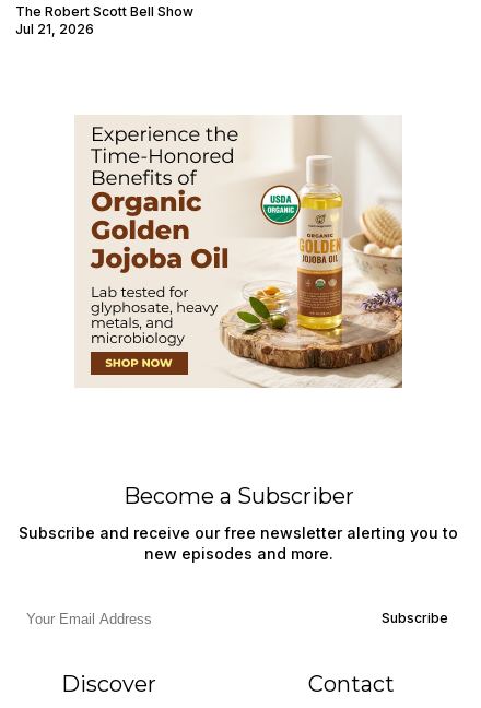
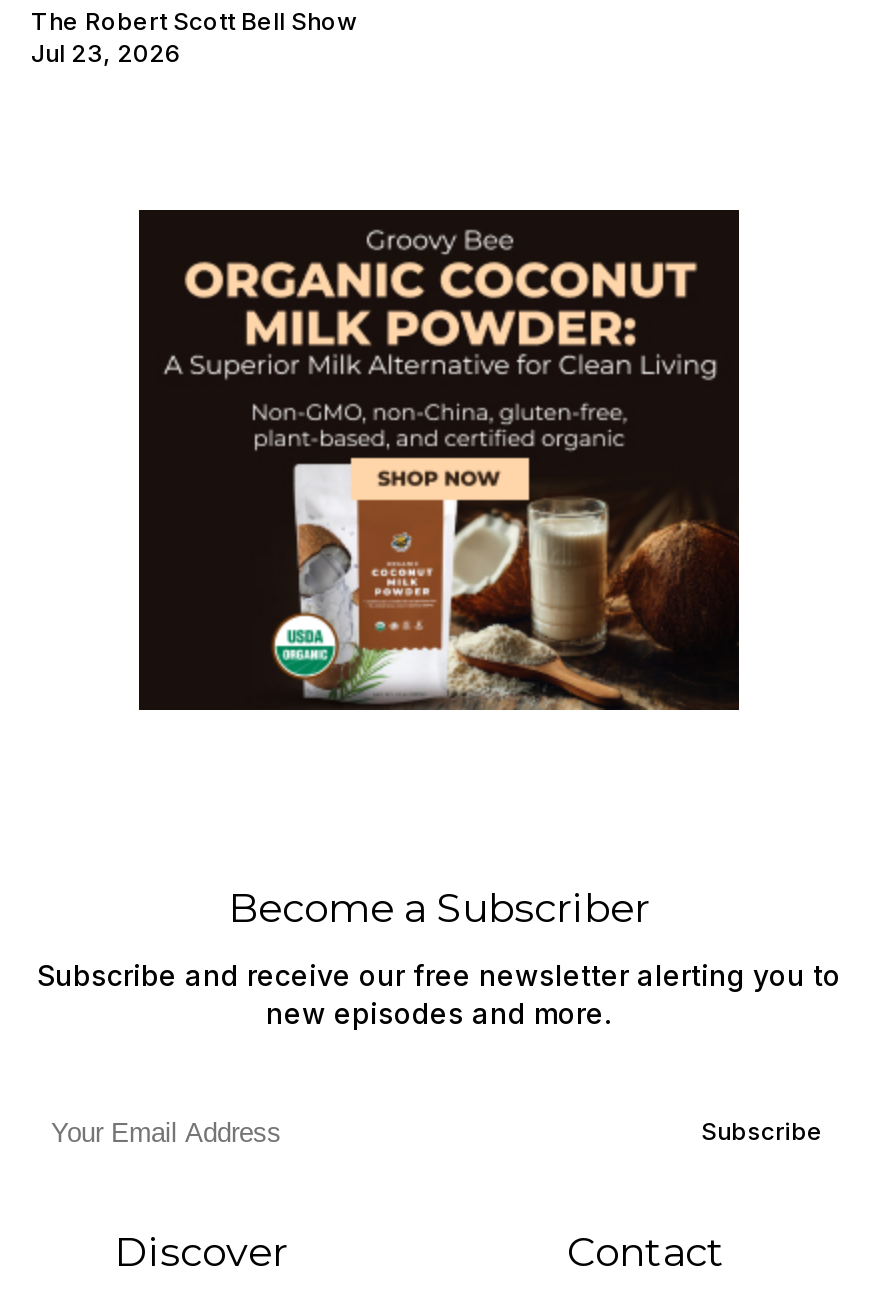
[15,21,94,37] Jul 21, 2026 -> [31,38,181,68] Jul 23, 2026
[74,115,403,389] [image] -> [137,208,741,712] [image]

